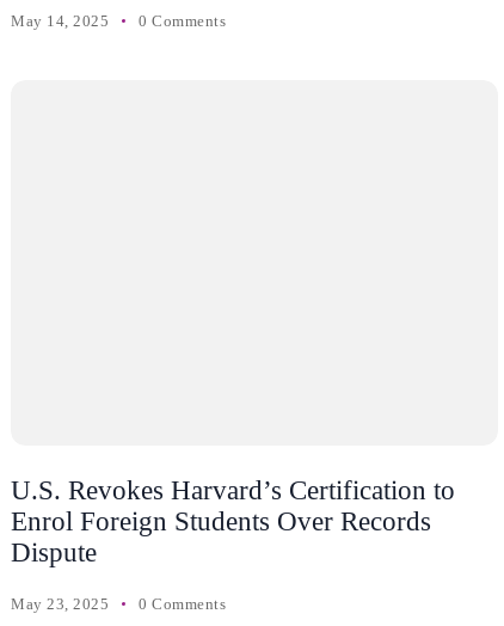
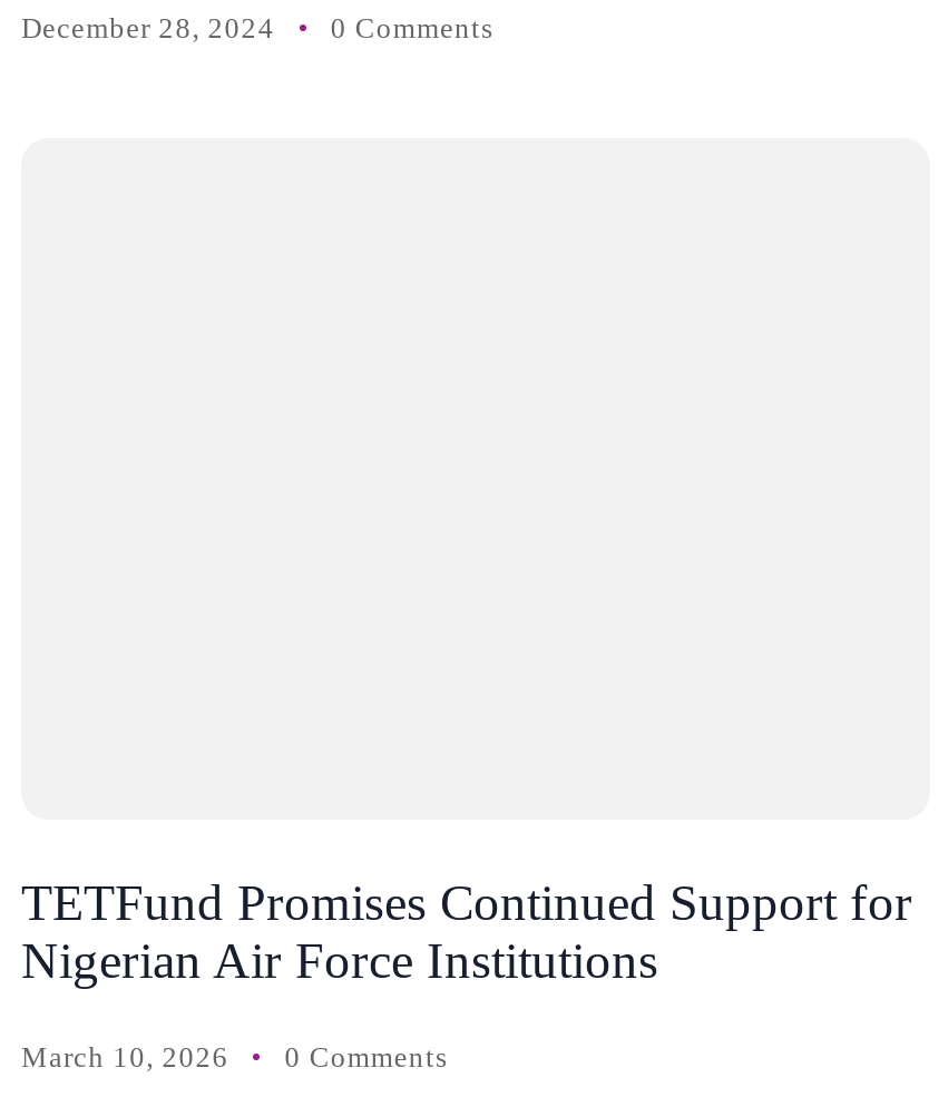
[11,12,226,30] May 14, 2025 0 Comments -> [21,11,493,45] December 28, 2024 0 Comments
[11,475,455,567] U.S. Revokes Harvard’s Certification to | Enrol Foreign Students Over Records | Dispute -> [21,875,912,989] TETFund Promises Continued Support for | Nigerian Air Force Institutions
[11,595,226,613] May 23, 2025 0 Comments -> [21,1040,448,1074] March 10, 2026 0 Comments

